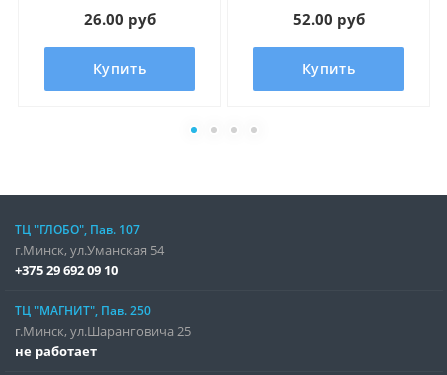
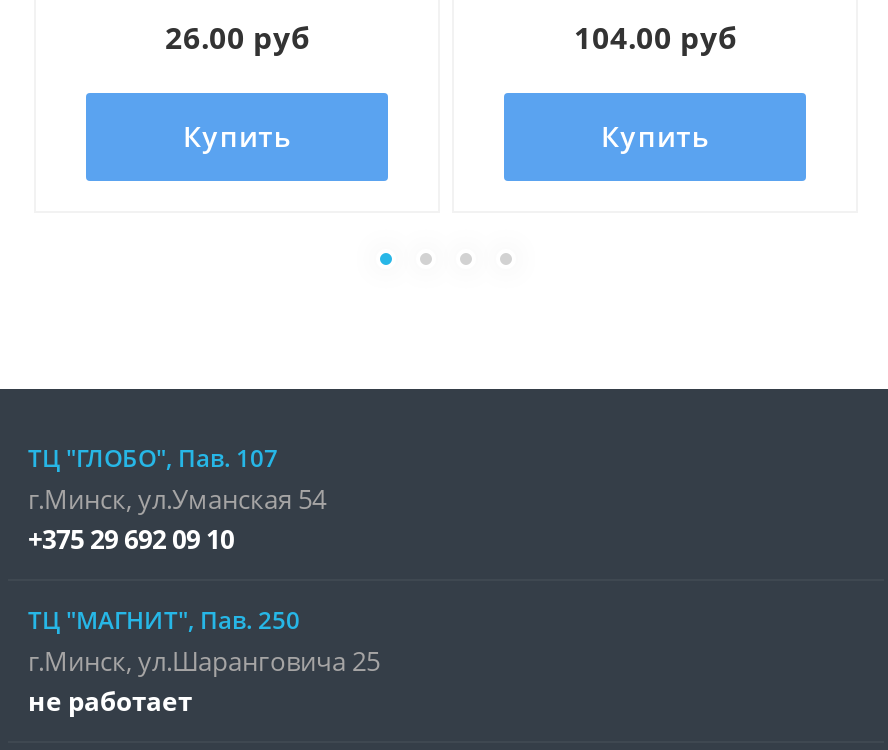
[292,8,364,28] 52.00 руб -> [574,16,736,56] 104.00 руб

